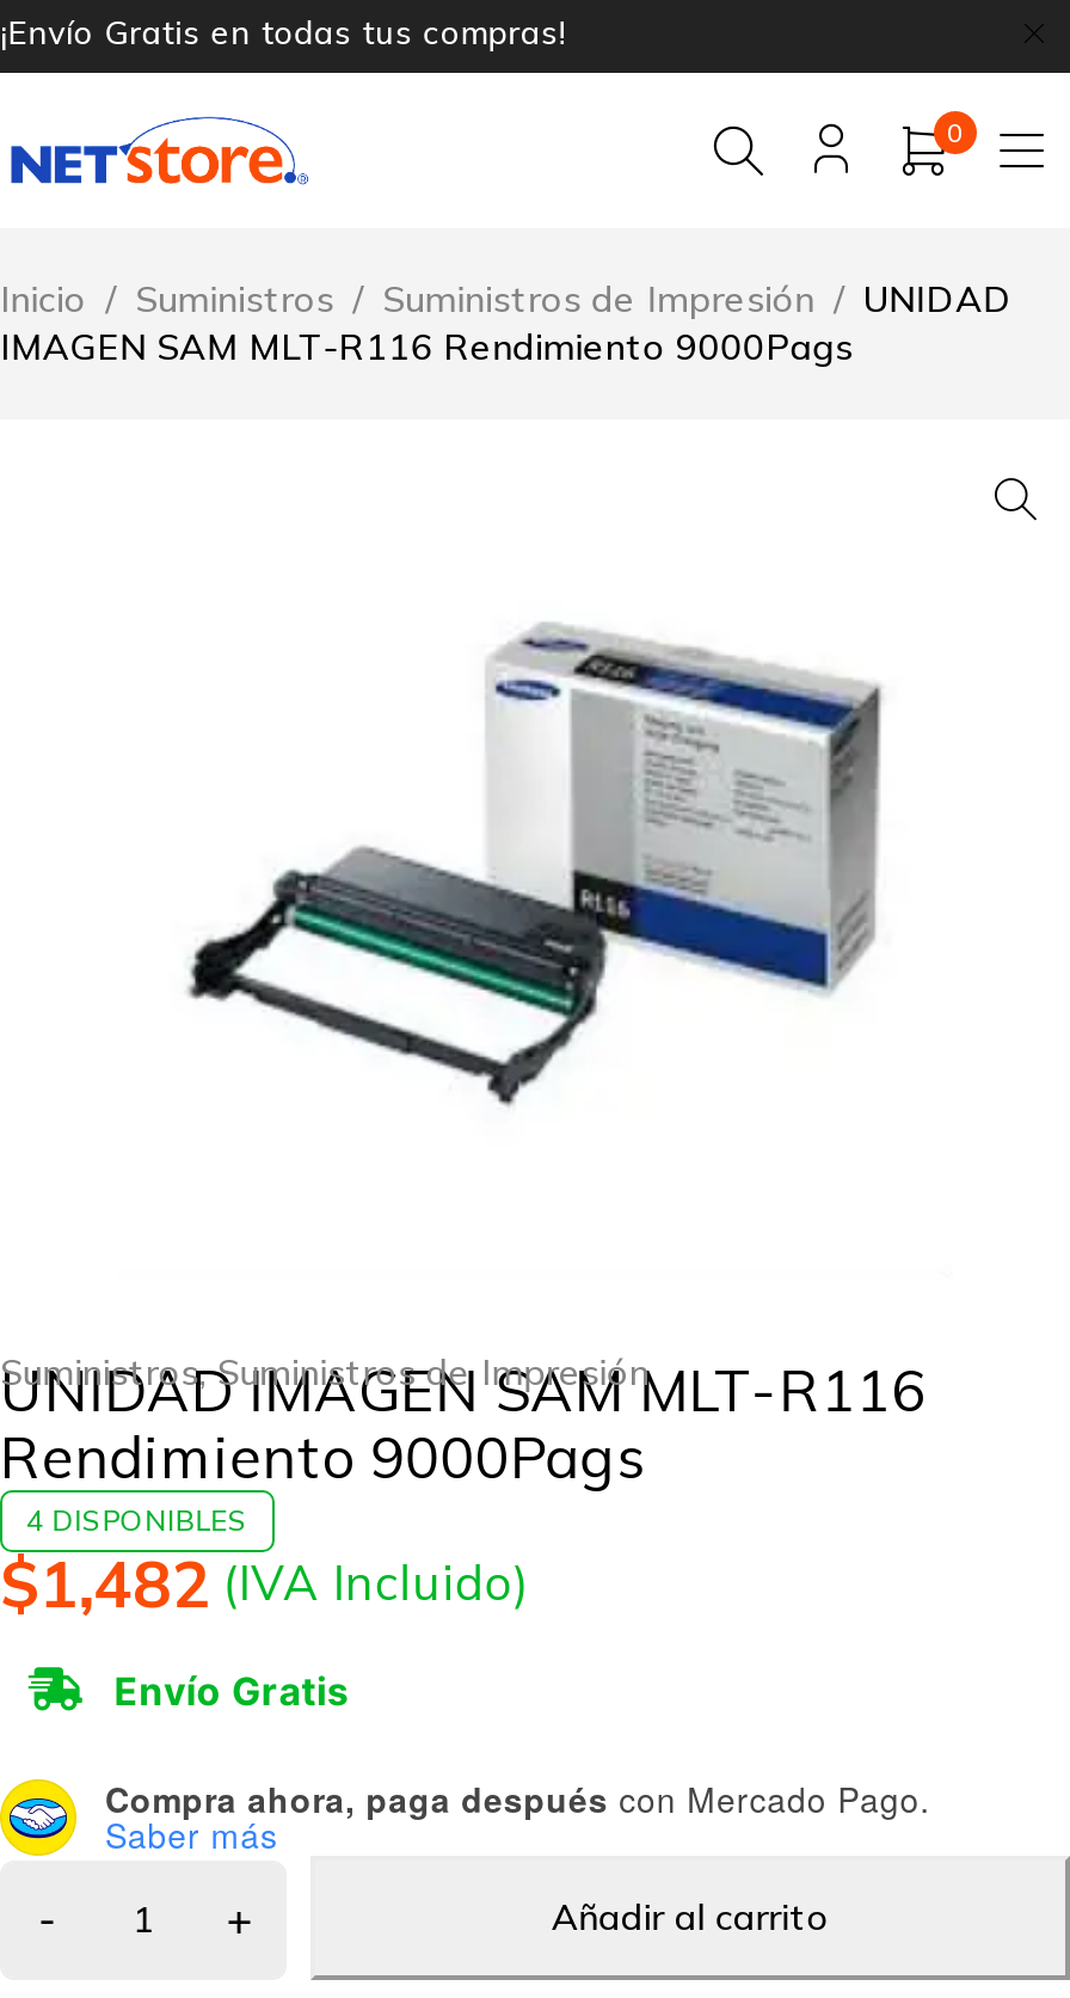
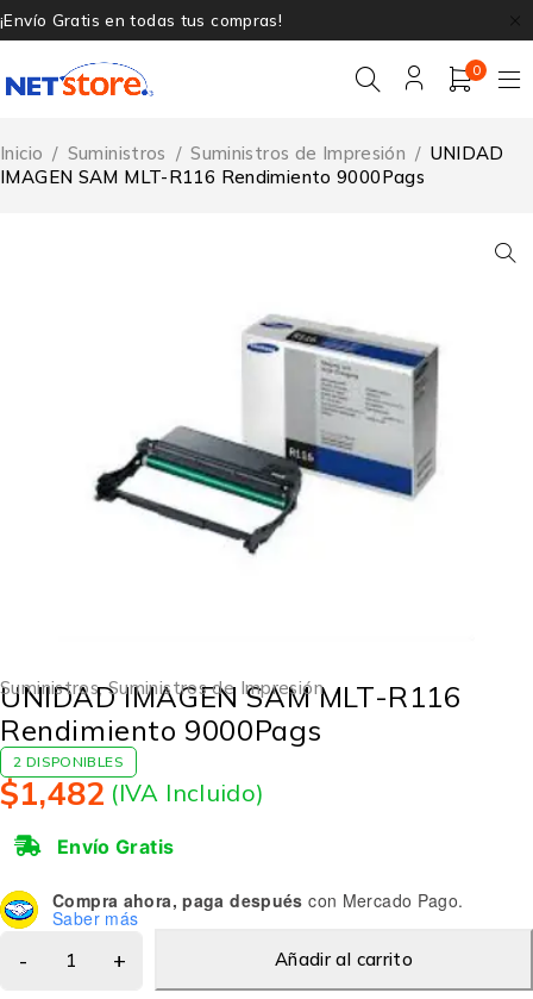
[26,1502,248,1538] 4 DISPONIBLES -> [13,752,124,770] 2 DISPONIBLES

